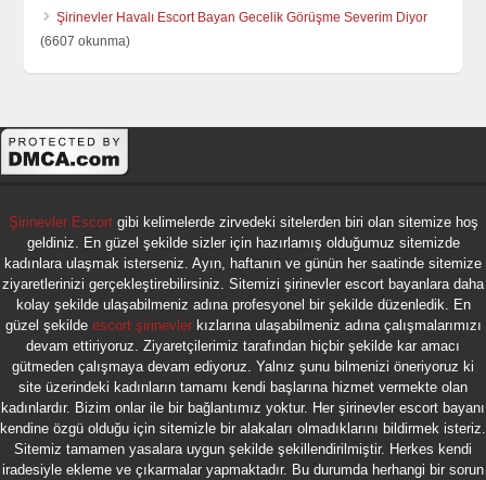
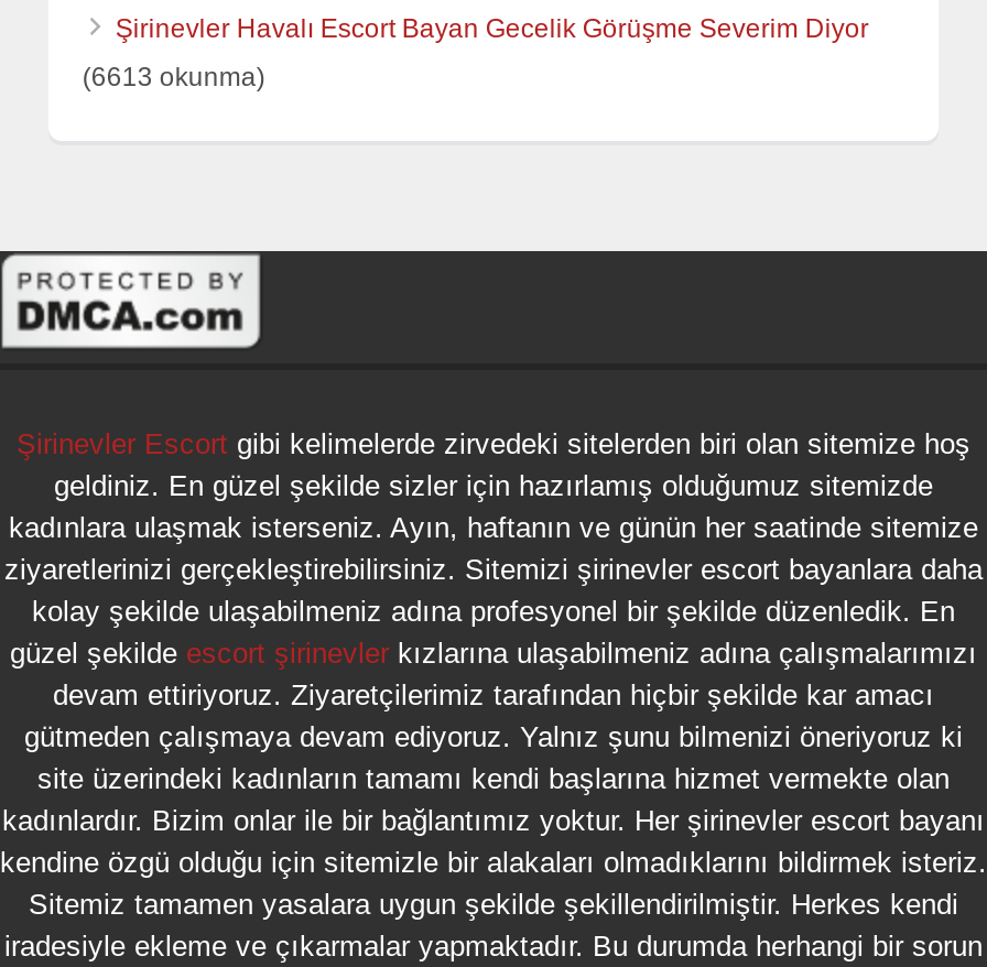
[41,34,131,49] (6607 okunma) -> [82,62,265,93] (6613 okunma)

